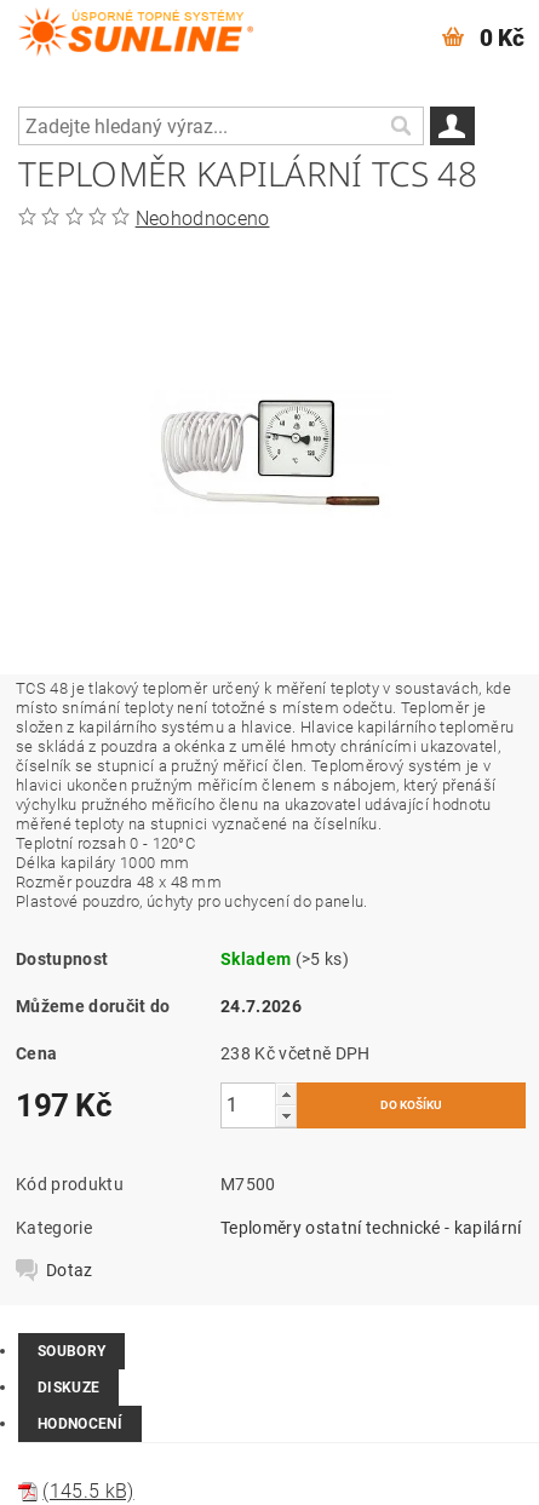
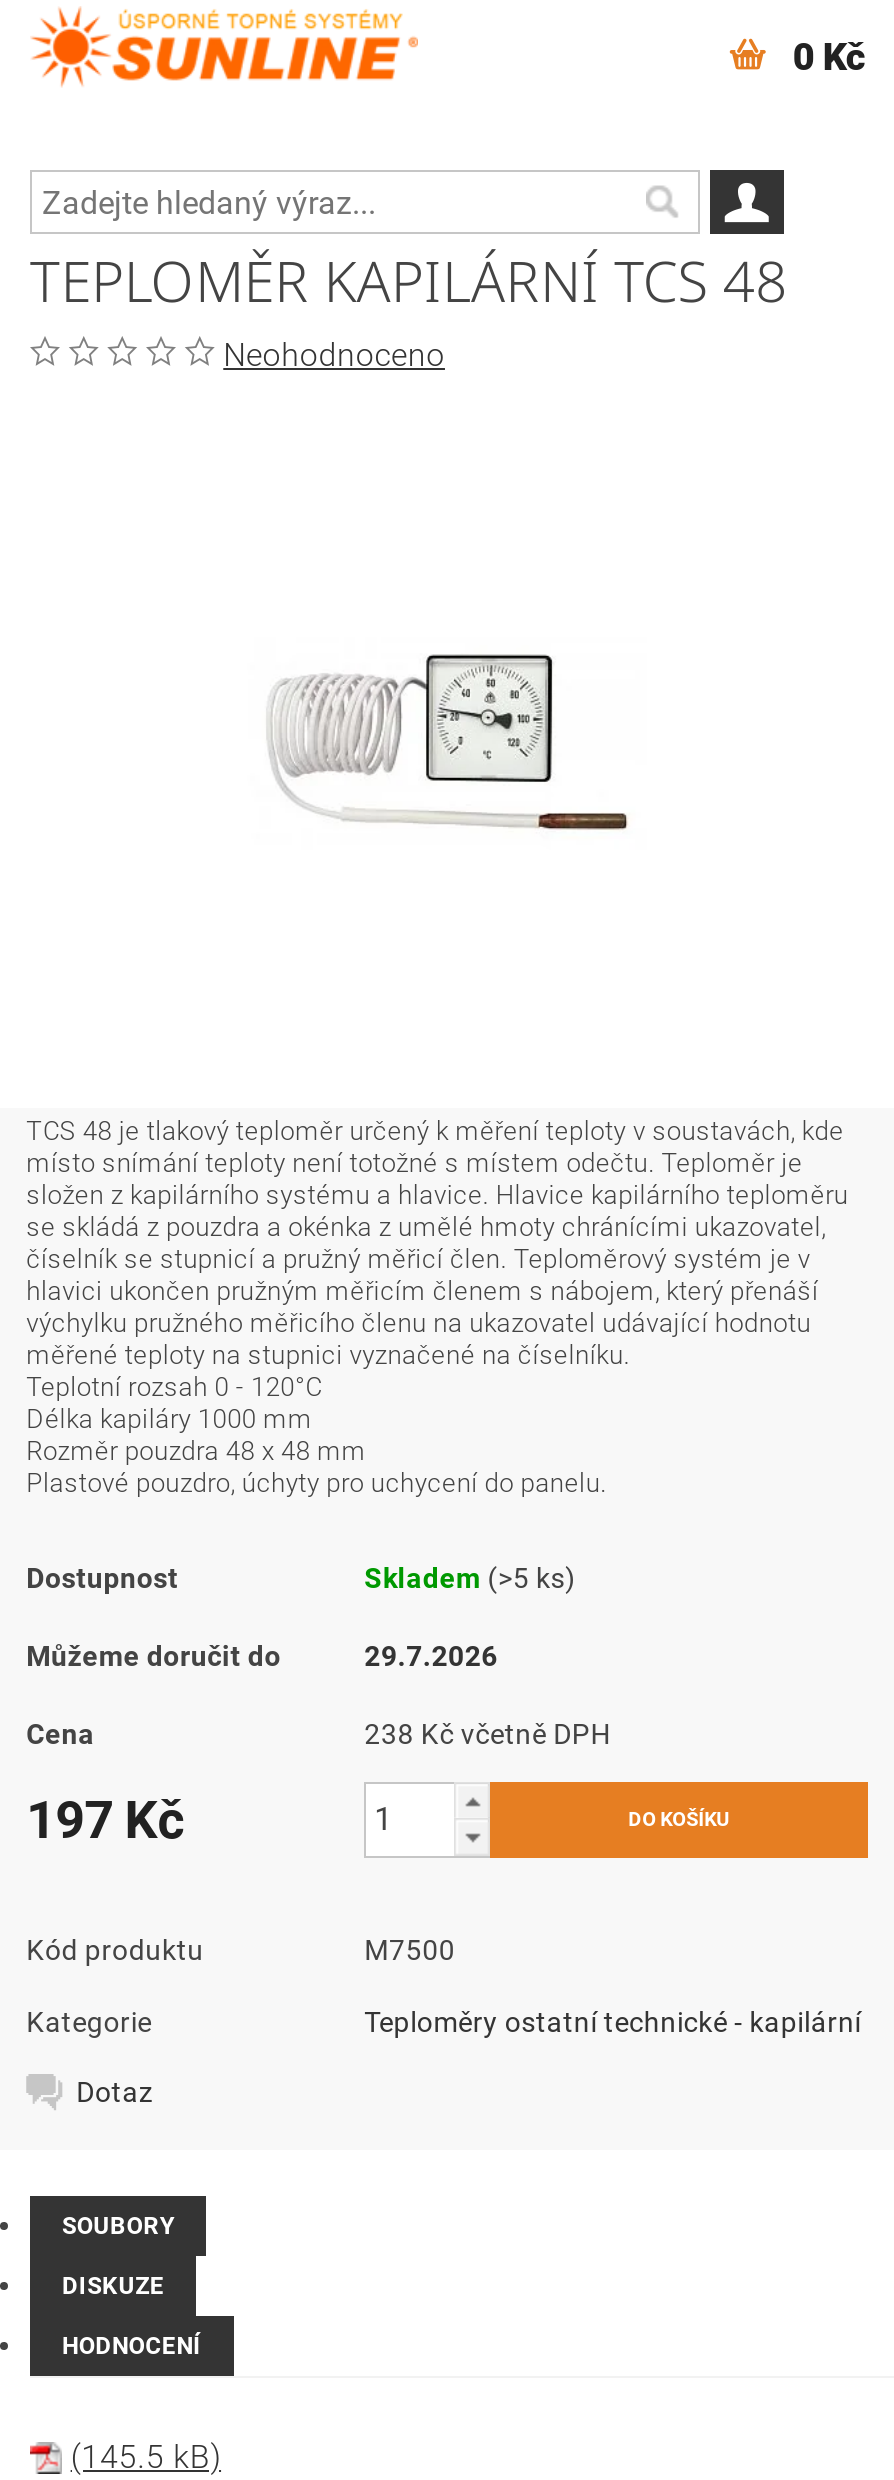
[221,996,302,1016] 24.7.2026 -> [364,1640,498,1672] 29.7.2026

